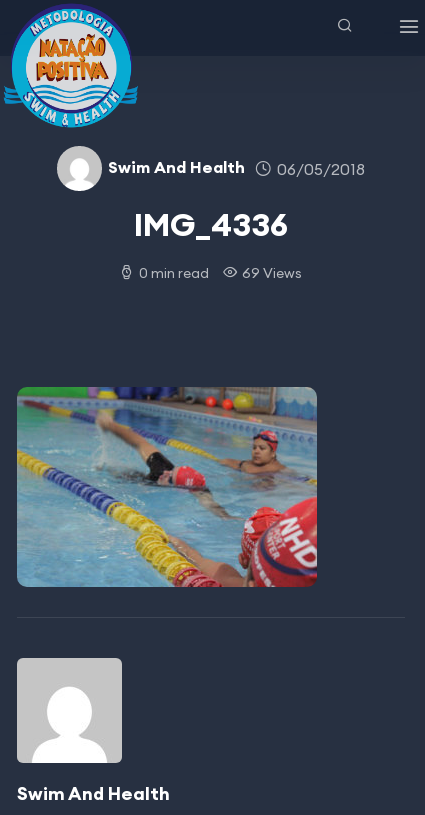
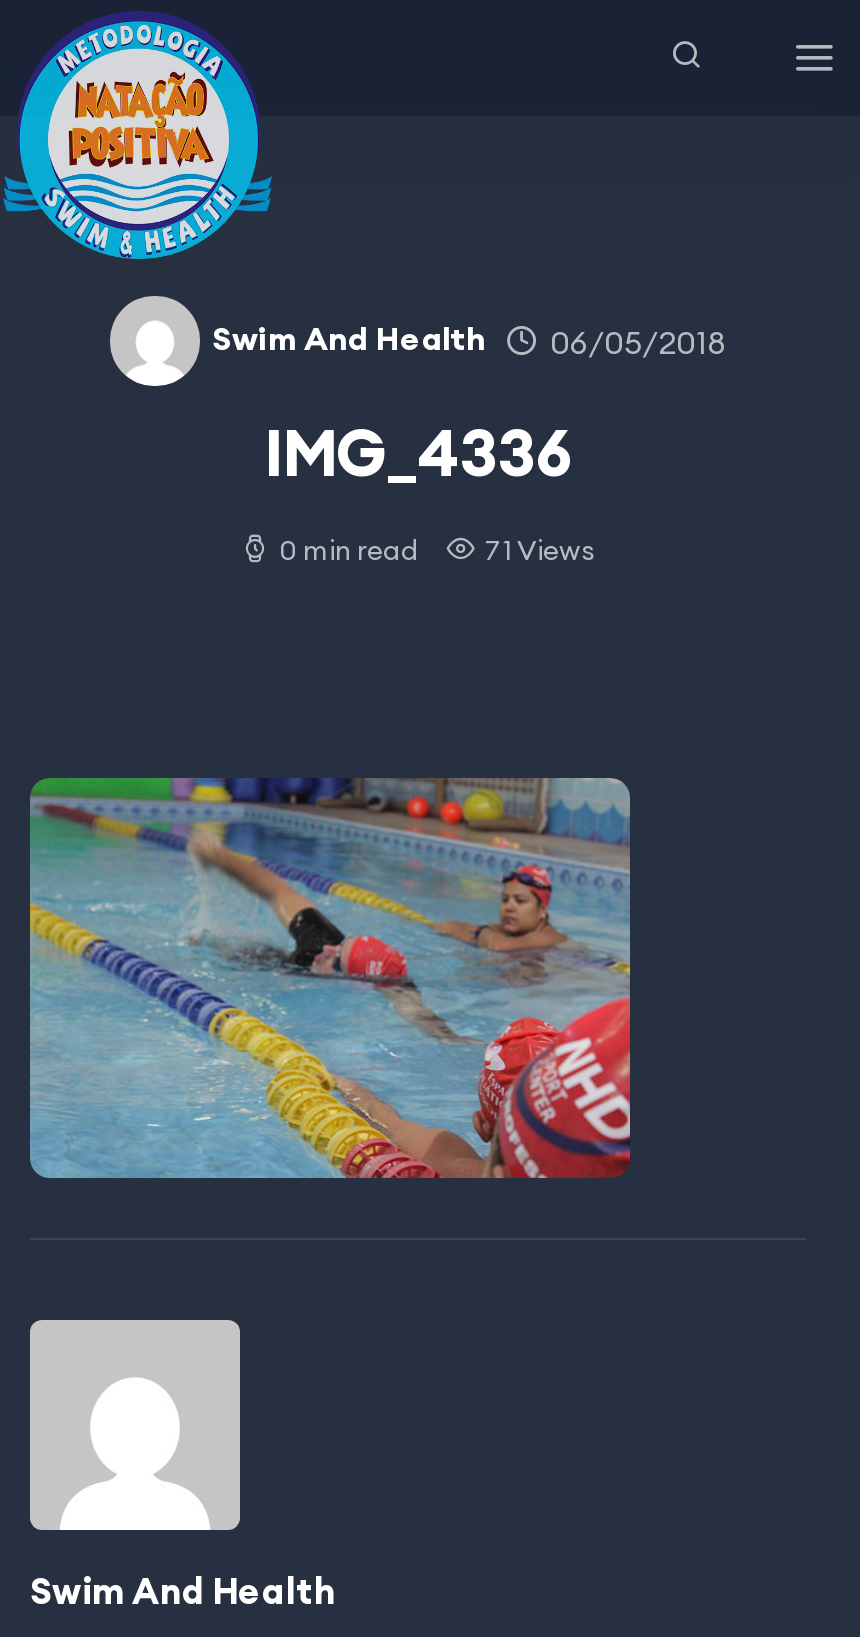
[242,264,302,282] 69 Views -> [485,532,595,568] 71 Views

